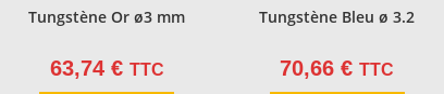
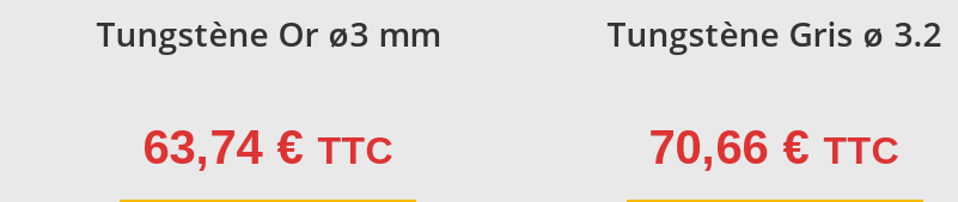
[259,6,415,27] Tungstène Bleu ø 3.2 -> [607,11,942,56] Tungstène Gris ø 3.2

